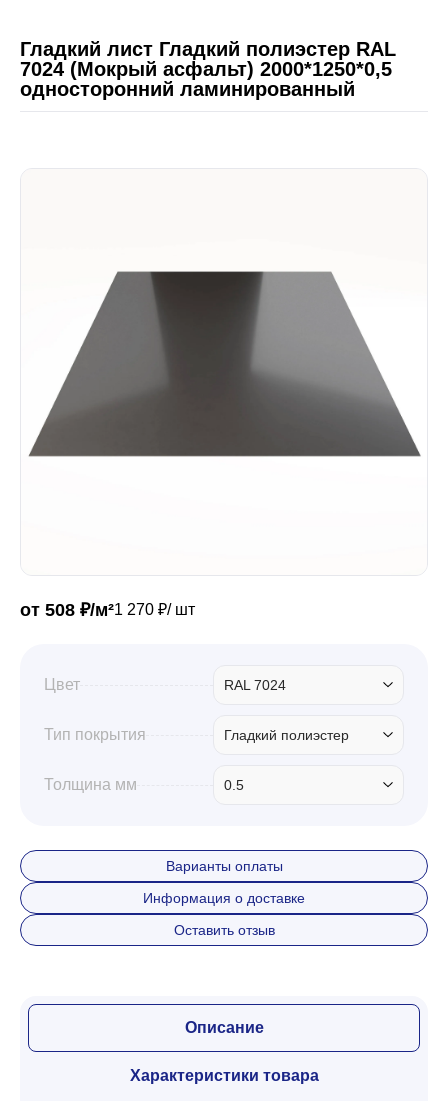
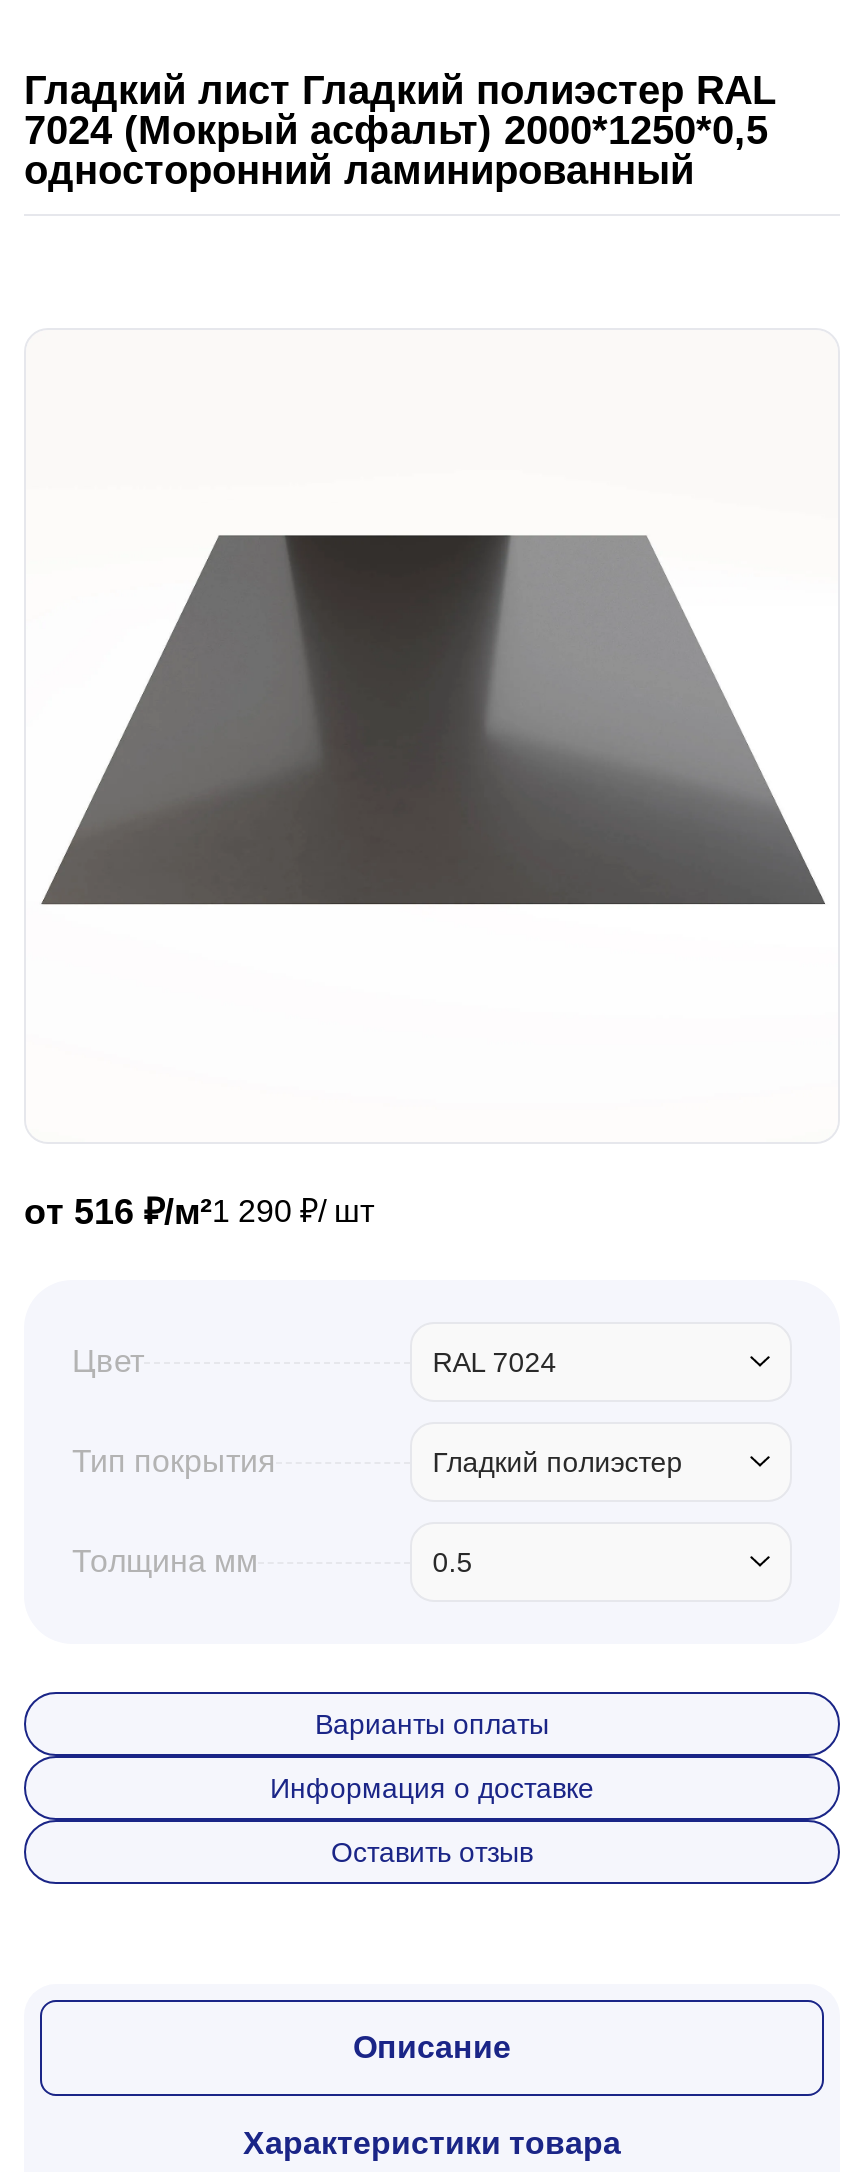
[20,600,195,620] от 508 ₽/м²1 270 ₽/ шт -> [24,1192,374,1232] от 516 ₽/м²1 290 ₽/ шт

